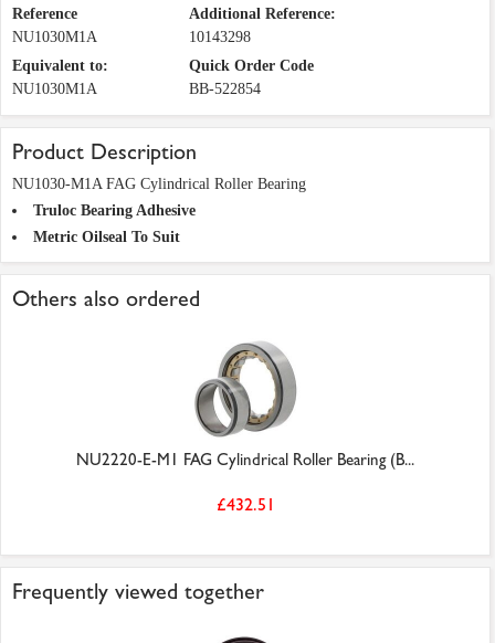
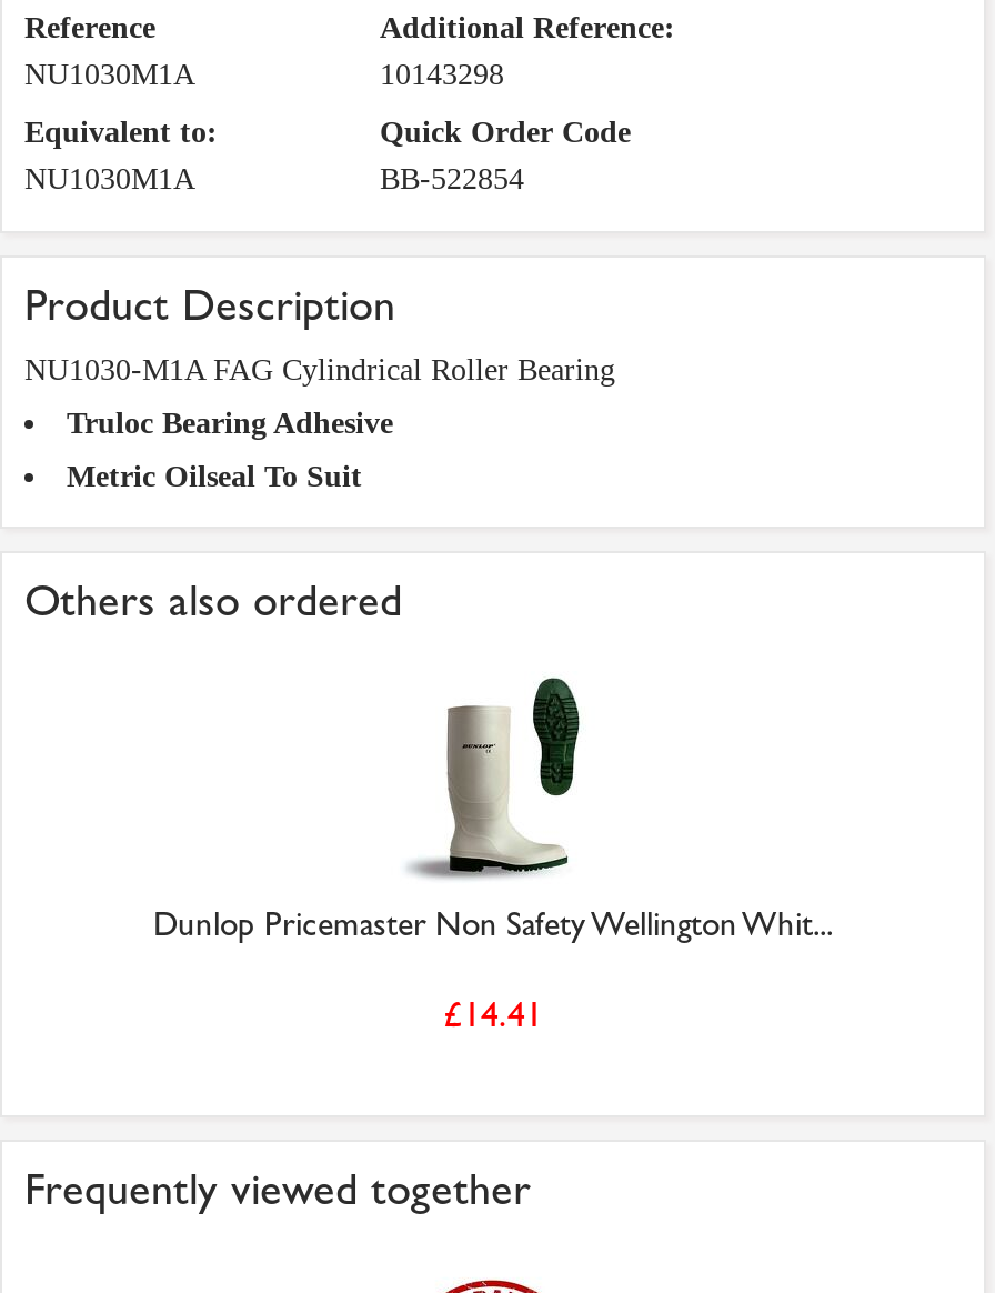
[76,337,414,470] [image] | NU2220-E-M1 FAG Cylindrical Roller Bearing (B... -> [153,675,833,945] [image] | Dunlop Pricemaster Non Safety Wellington Whit...
[216,494,275,515] £432.51 -> [443,994,543,1036] £14.41

